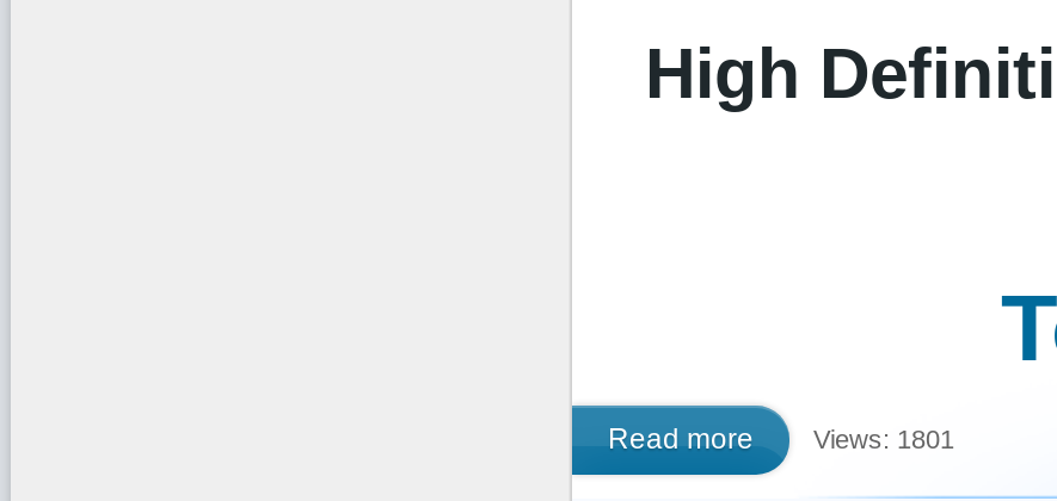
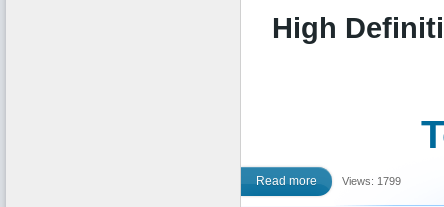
[813,425,954,453] Views: 1801 -> [342,175,401,187] Views: 1799

